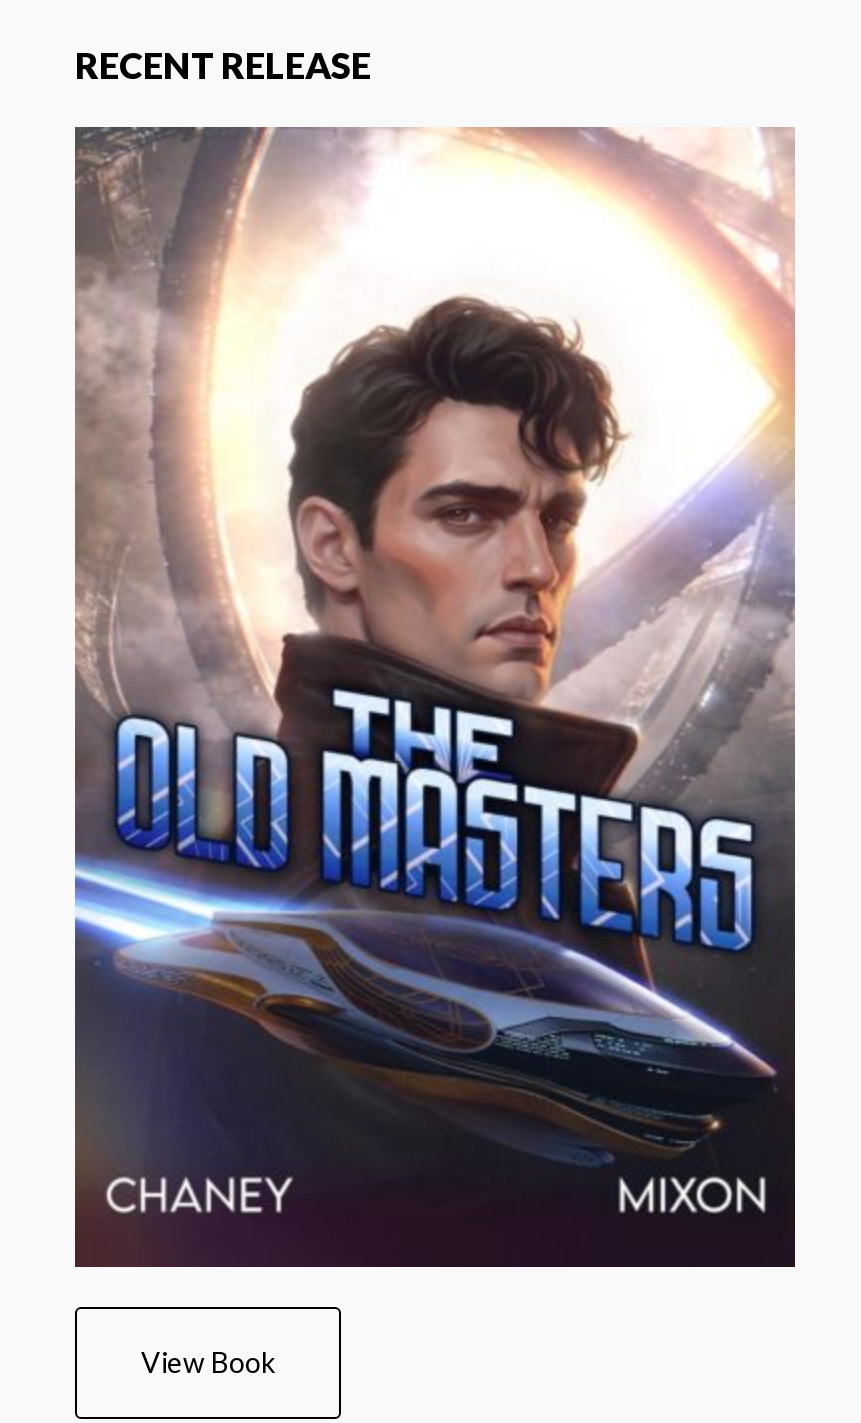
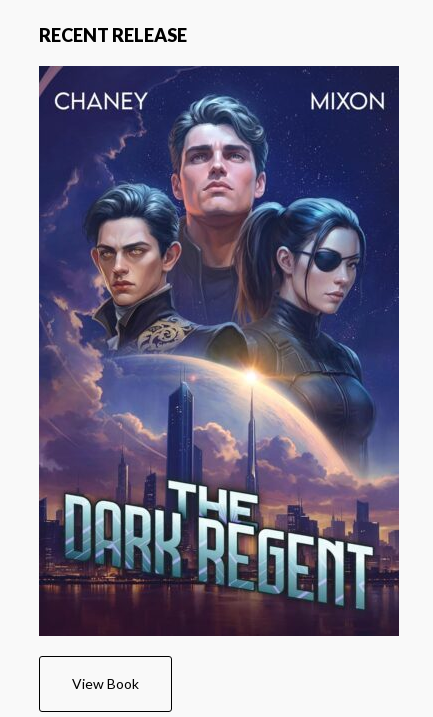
[73,126,797,1268] [image] -> [38,65,400,637] [image]

